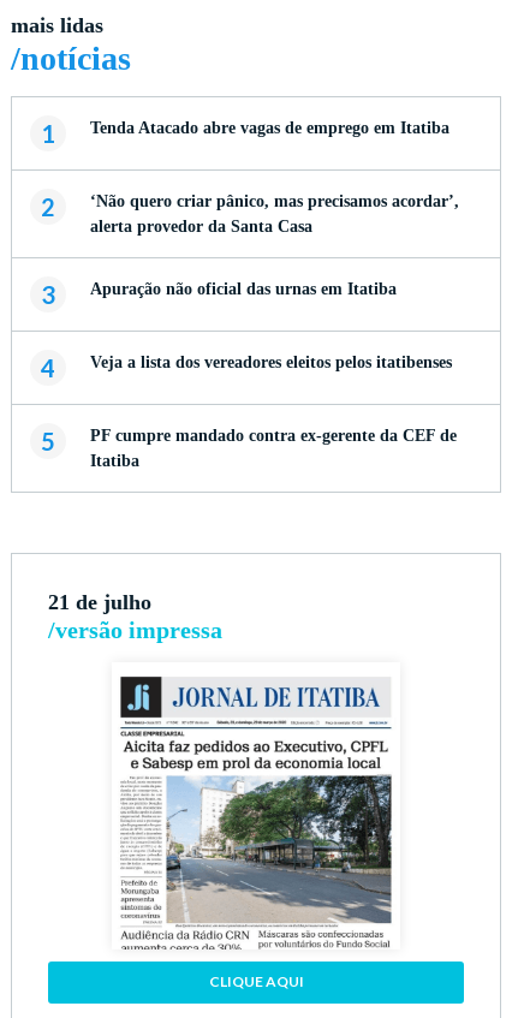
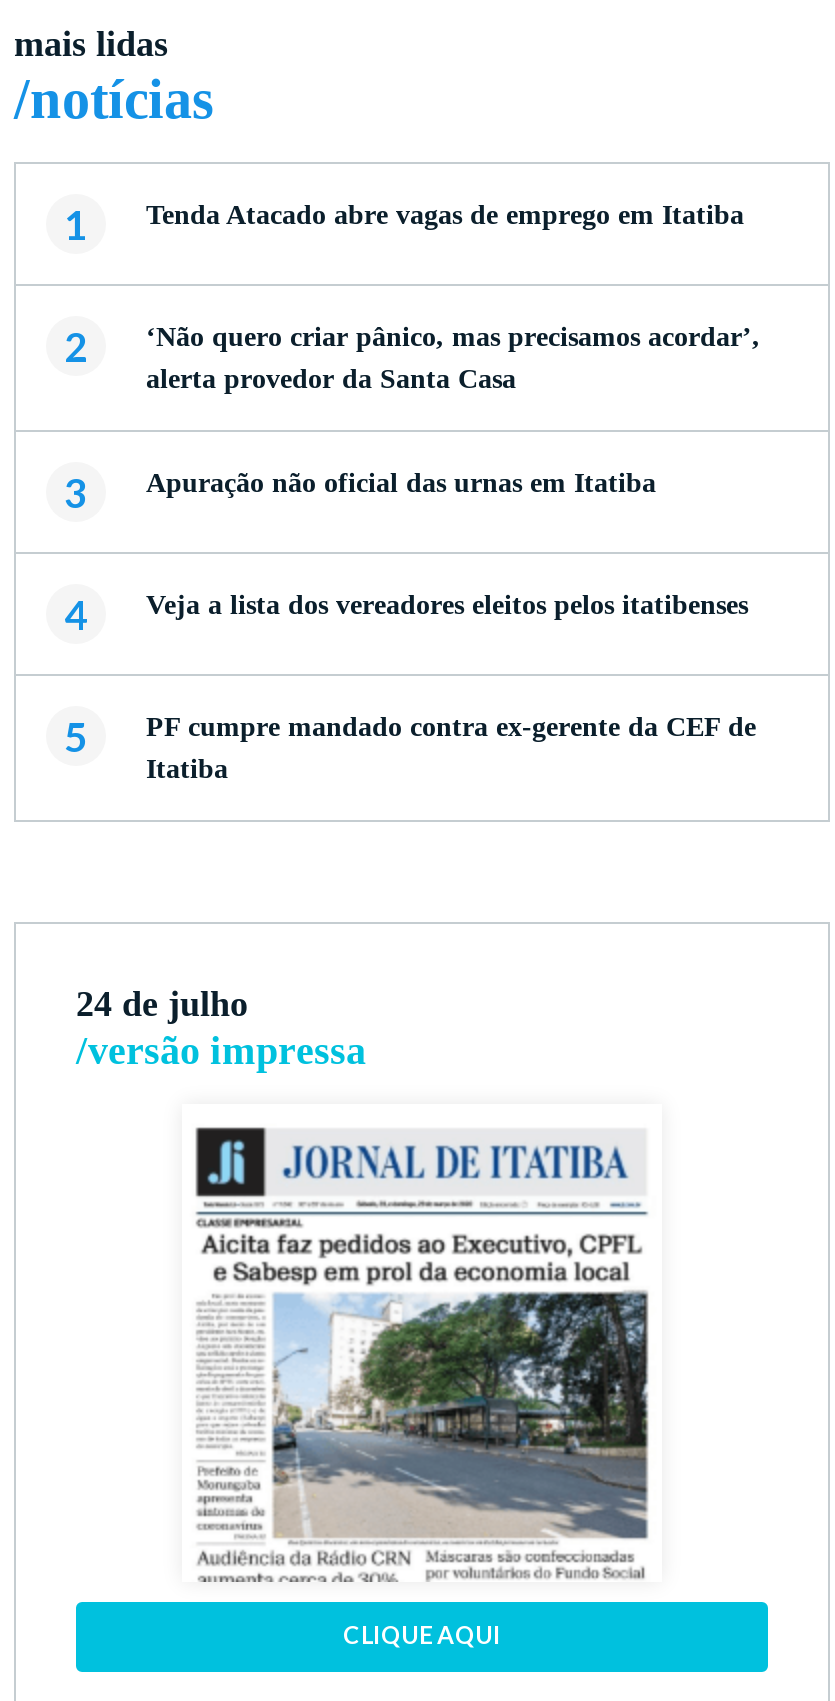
[48,590,151,614] 21 de julho -> [76,984,248,1024] 24 de julho

